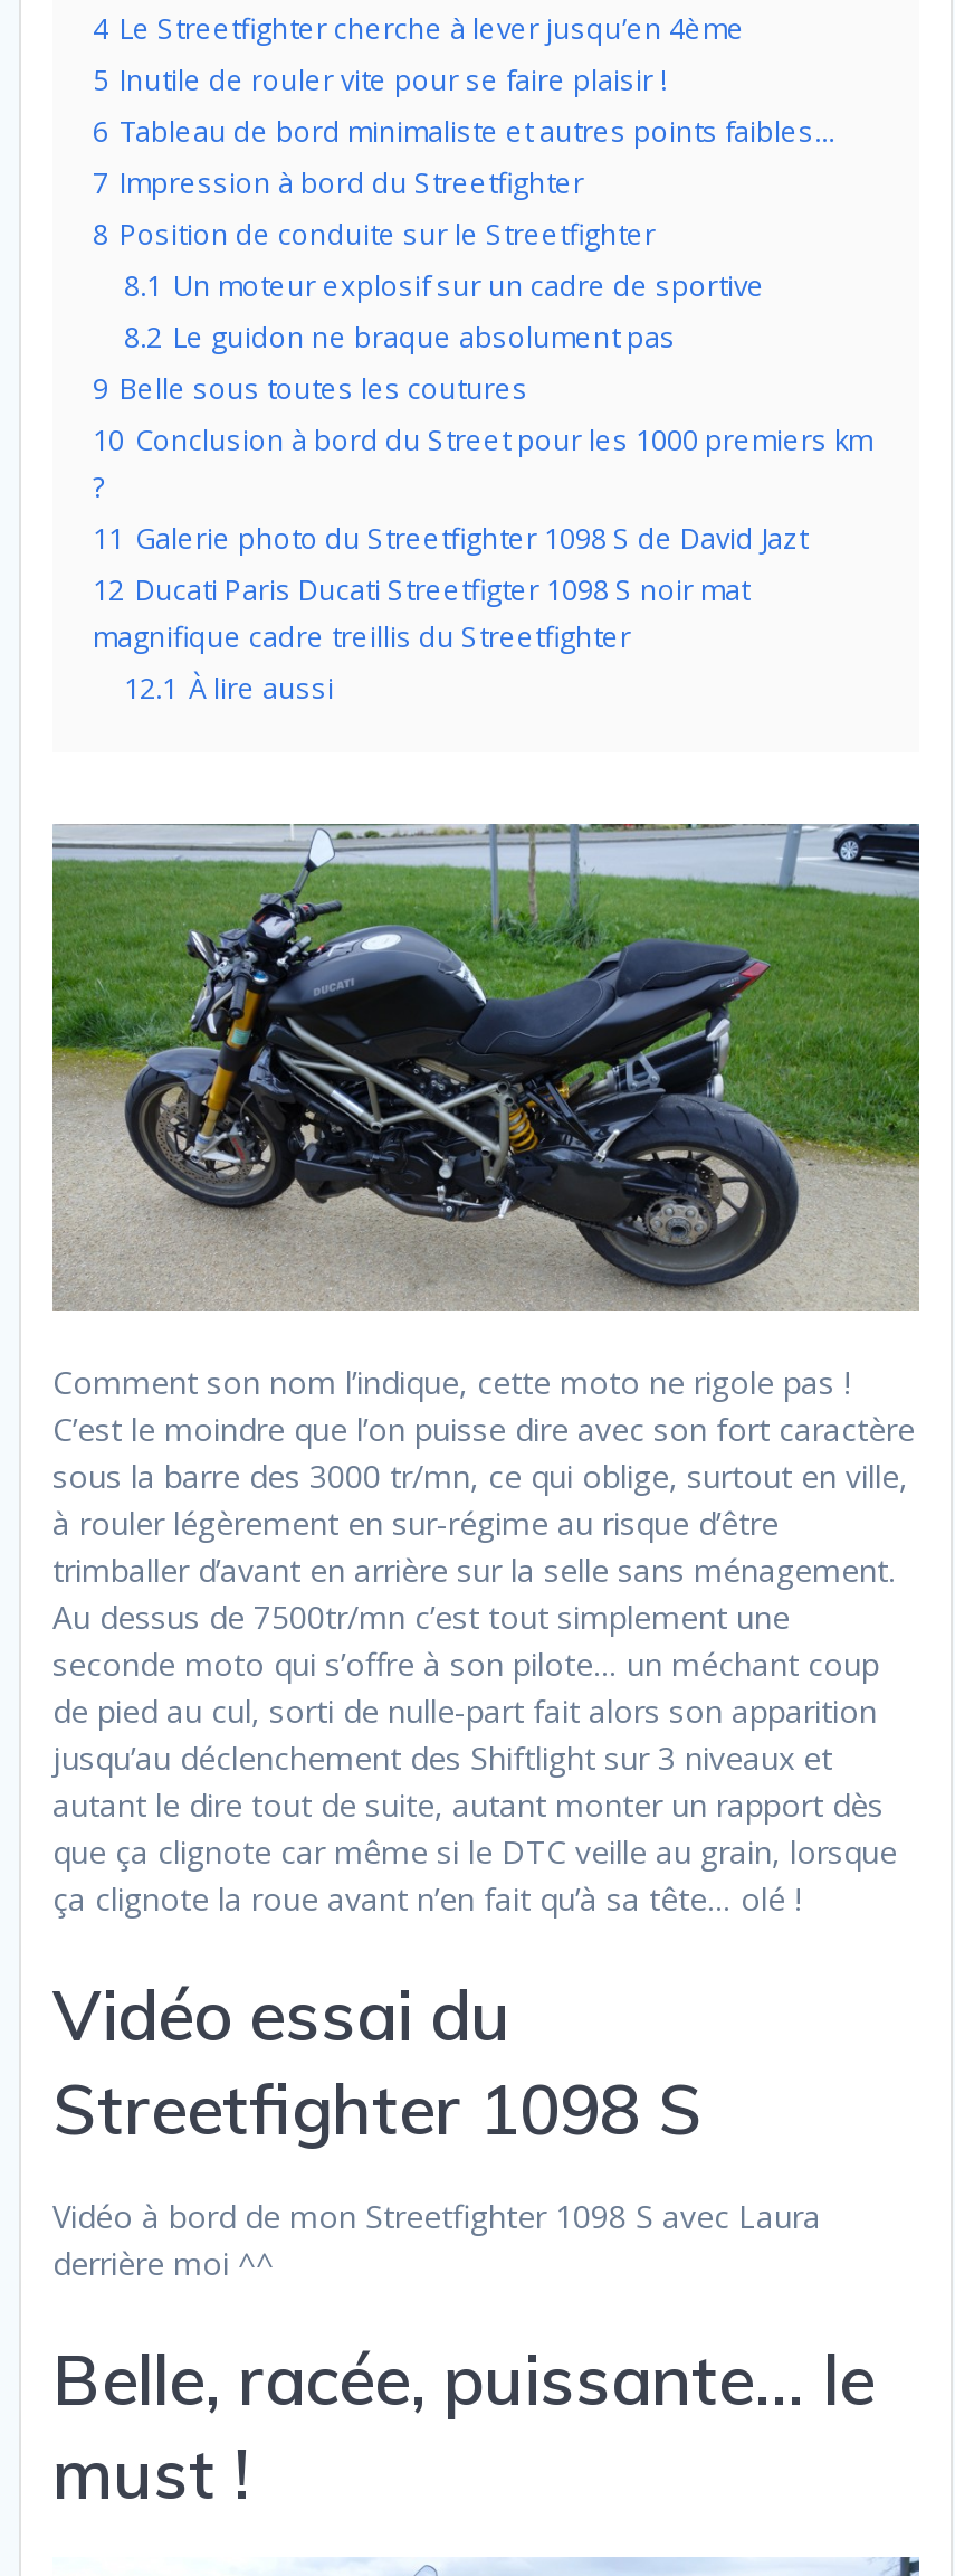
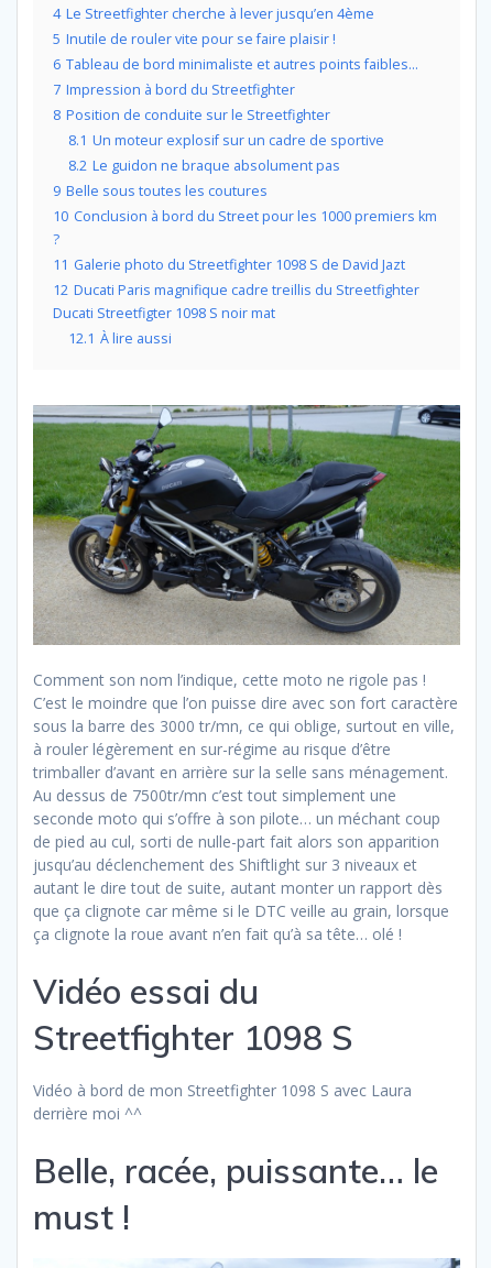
[93,570,749,655] 12 Ducati Paris Ducati Streetfigter 1098 S noir mat | magnifique cadre treillis du Streetfighter -> [53,280,419,322] 12 Ducati Paris magnifique cadre treillis du Streetfighter | Ducati Streetfigter 1098 S noir mat

